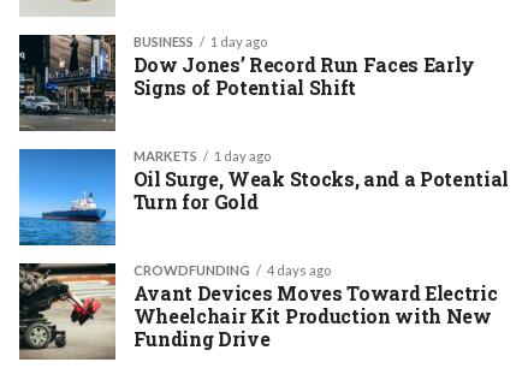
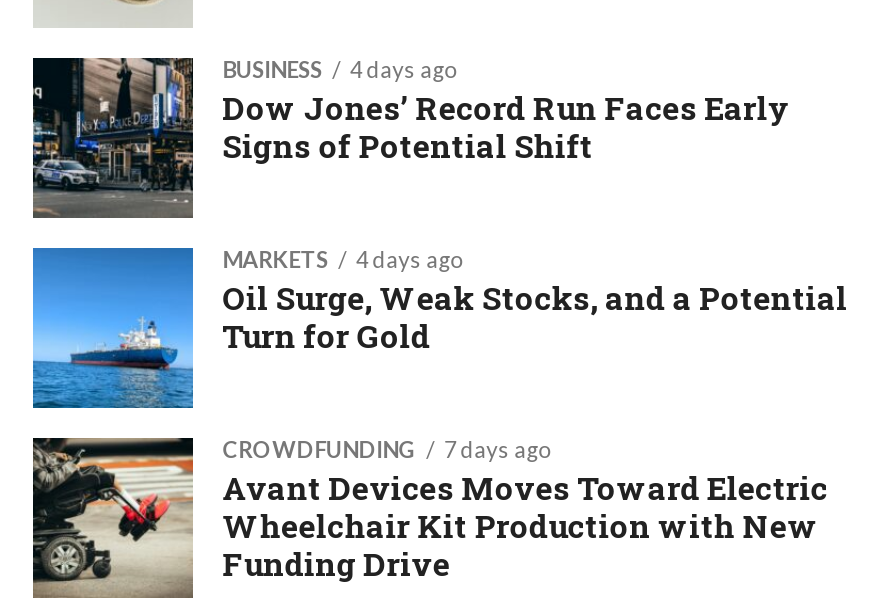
[133,34,267,49] BUSINESS 1 day ago -> [222,56,456,82] BUSINESS 4 days ago
[133,148,270,164] MARKETS 1 day ago -> [222,246,462,272] MARKETS 4 days ago
[133,262,330,278] CROWDFUNDING 4 days ago -> [222,436,550,462] CROWDFUNDING 7 days ago

